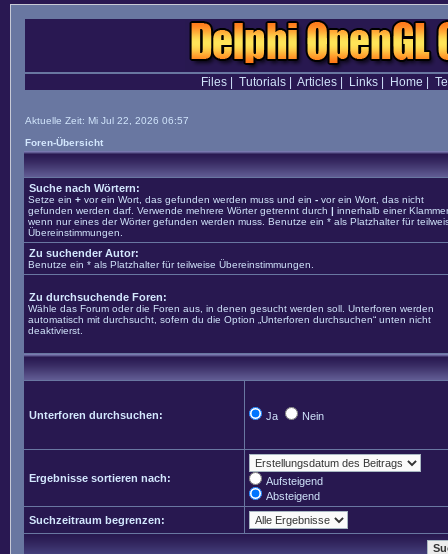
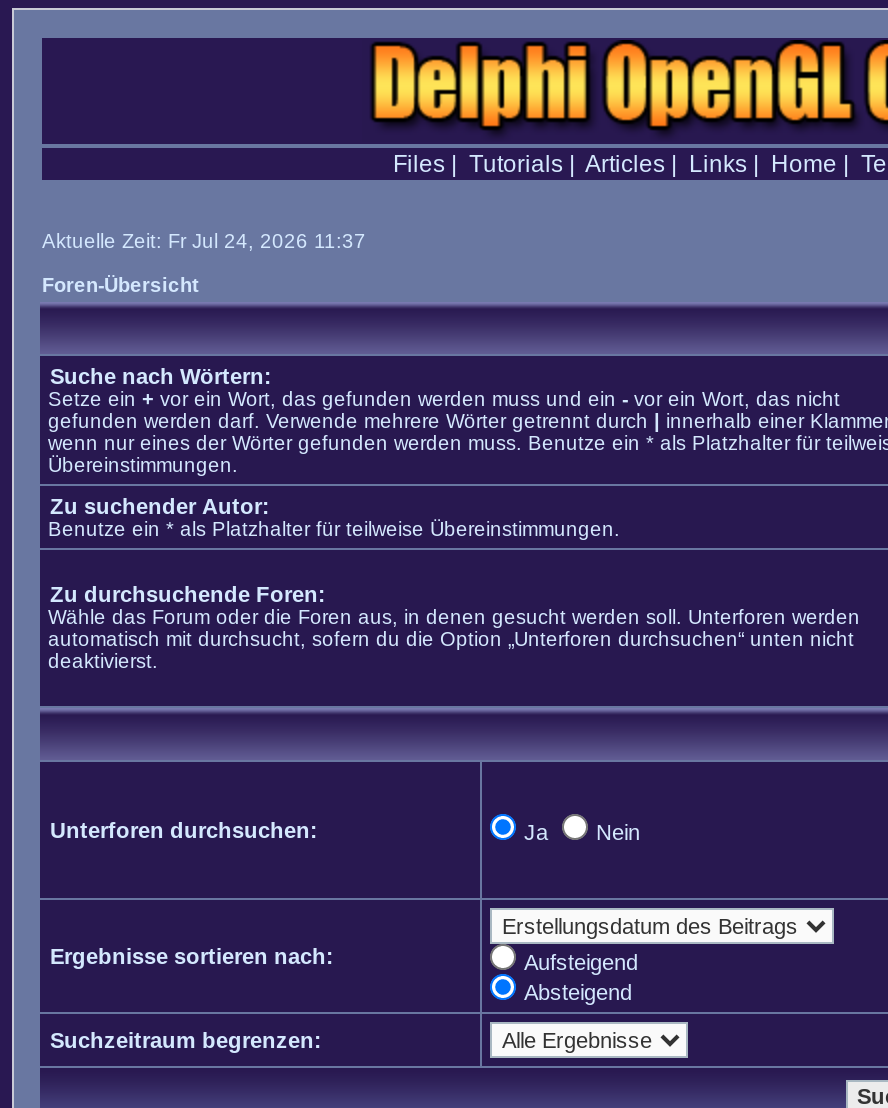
[25,115,189,126] Aktuelle Zeit: Mi Jul 22, 2026 06:57 -> [42,230,366,252] Aktuelle Zeit: Fr Jul 24, 2026 11:37

